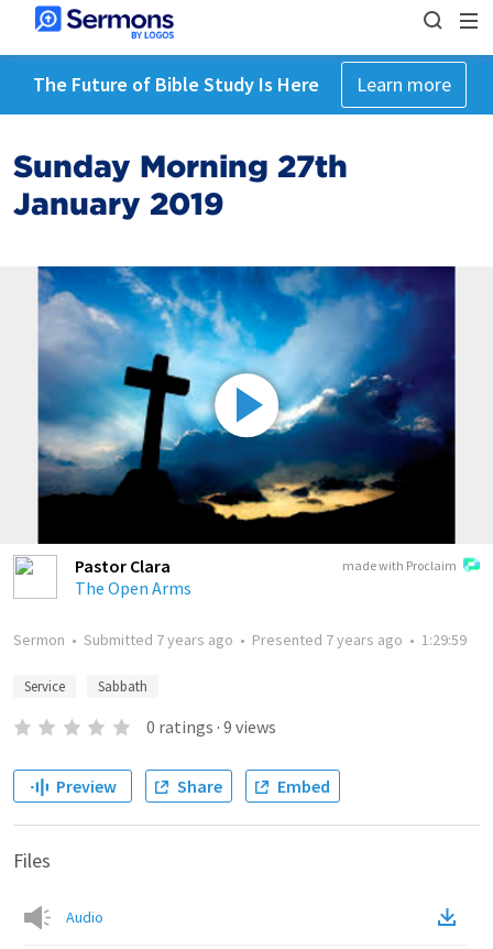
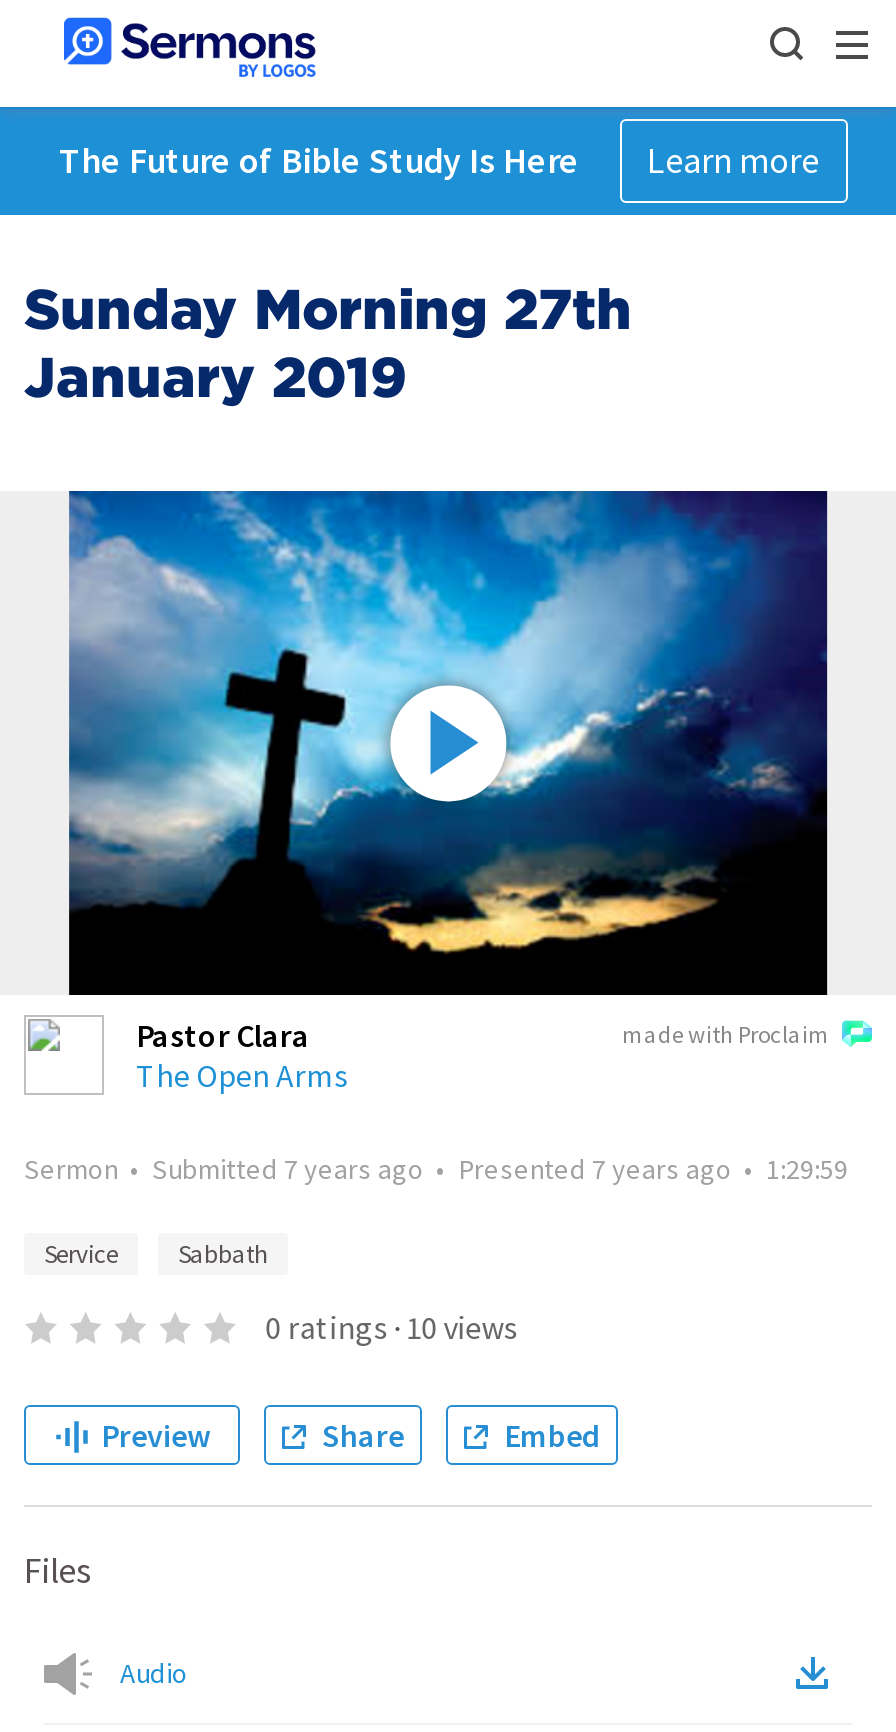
[146,716,276,738] 0 ratings · 9 views -> [265,1307,517,1347] 0 ratings · 10 views

